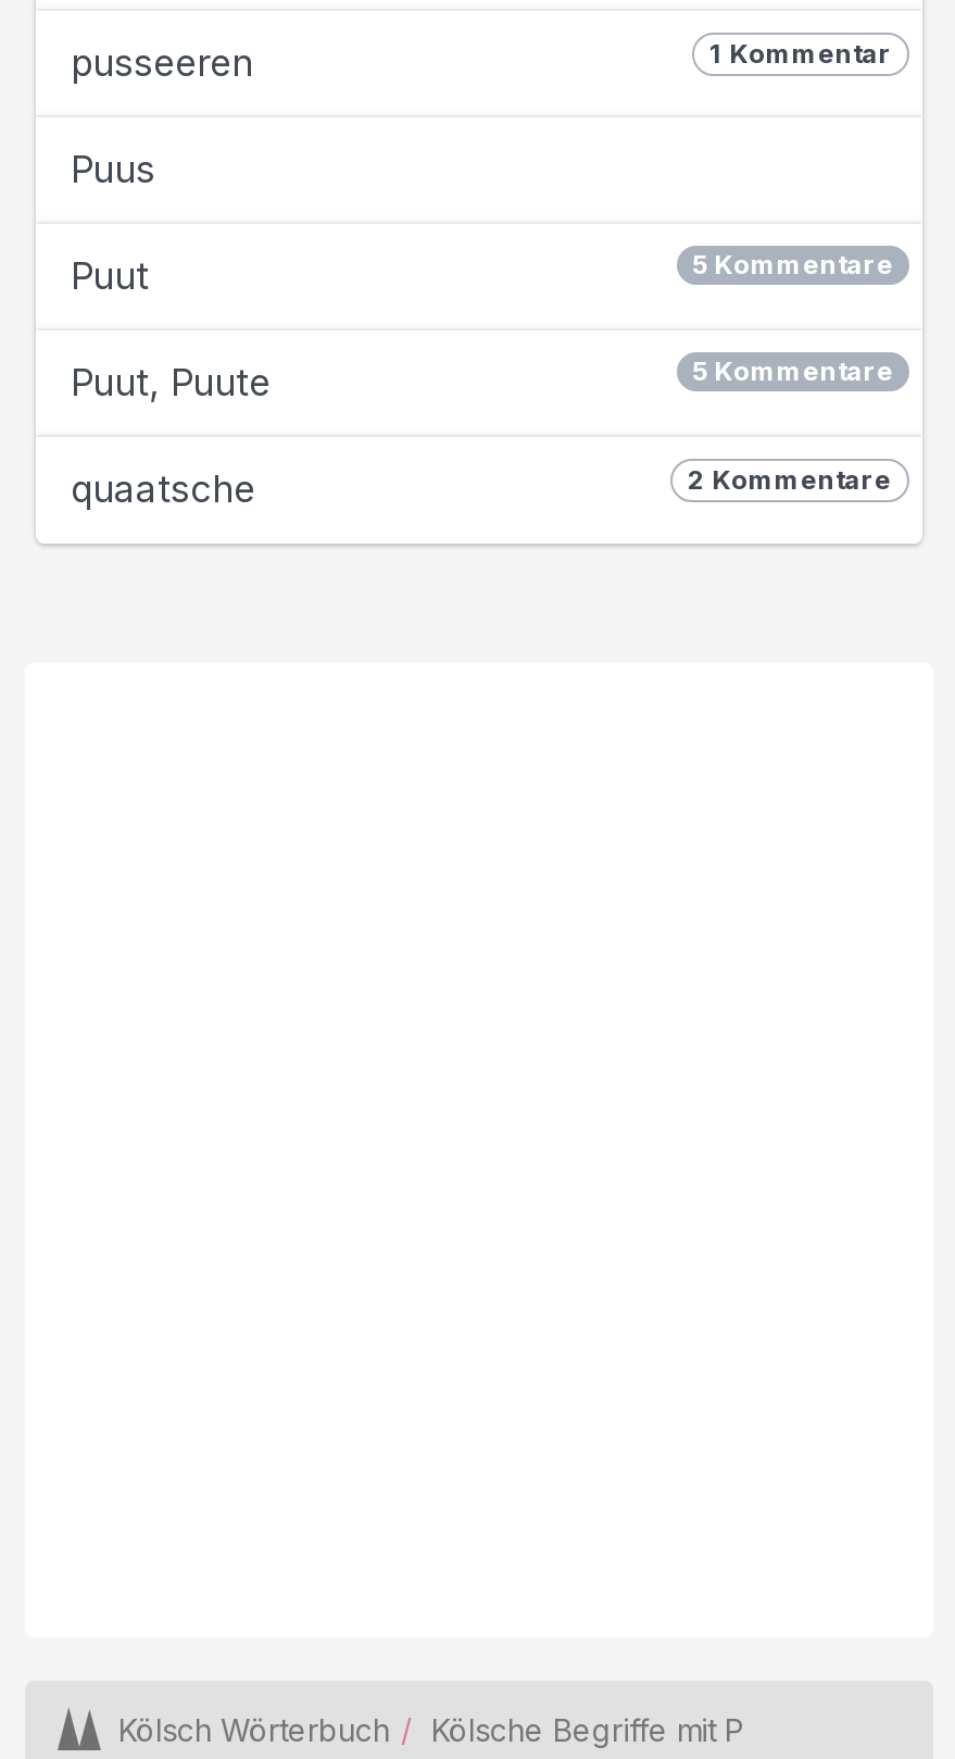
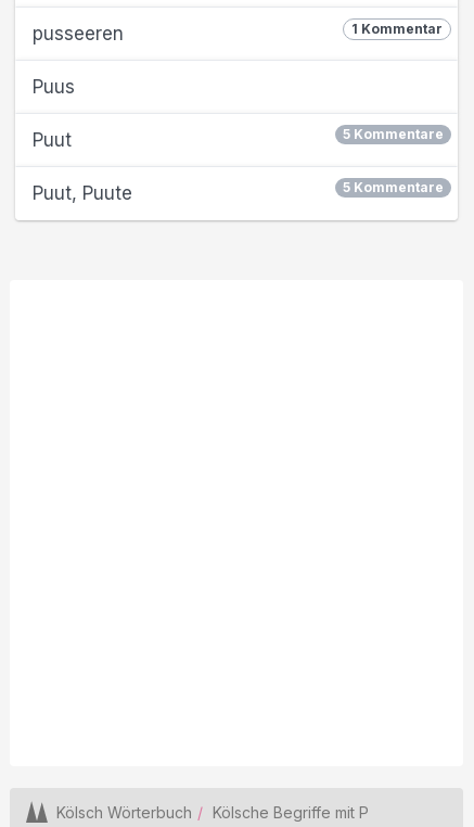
[71,463,892,511] 2 Kommentare | quaatsche -> none

